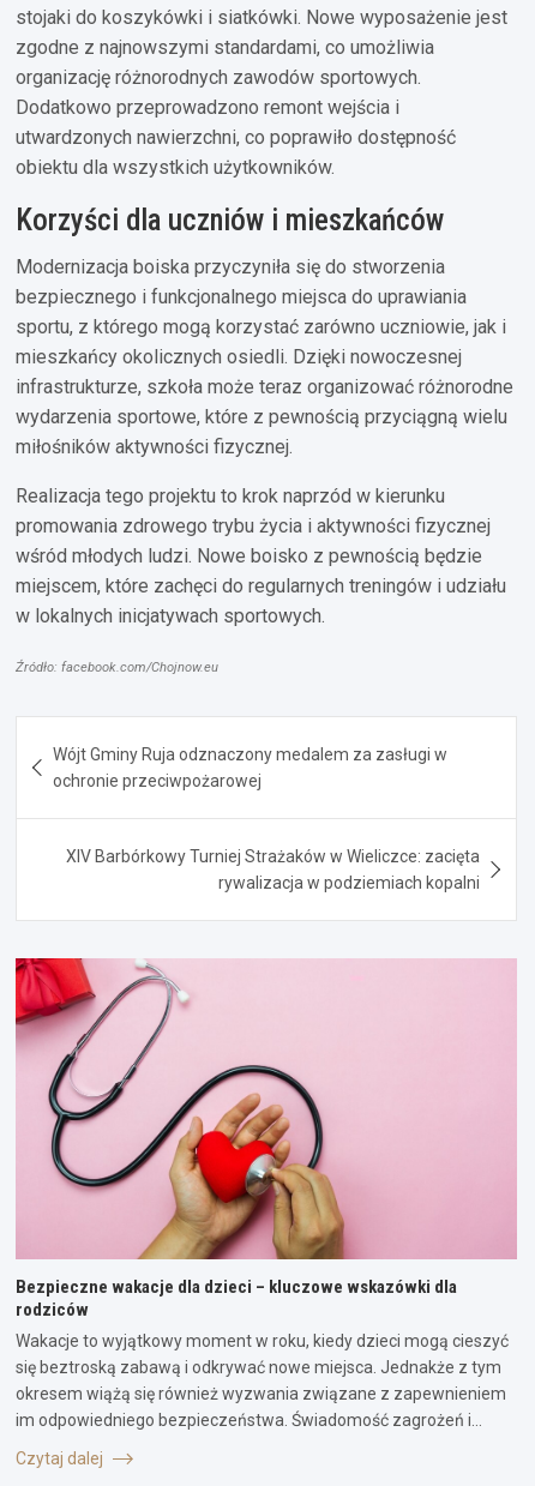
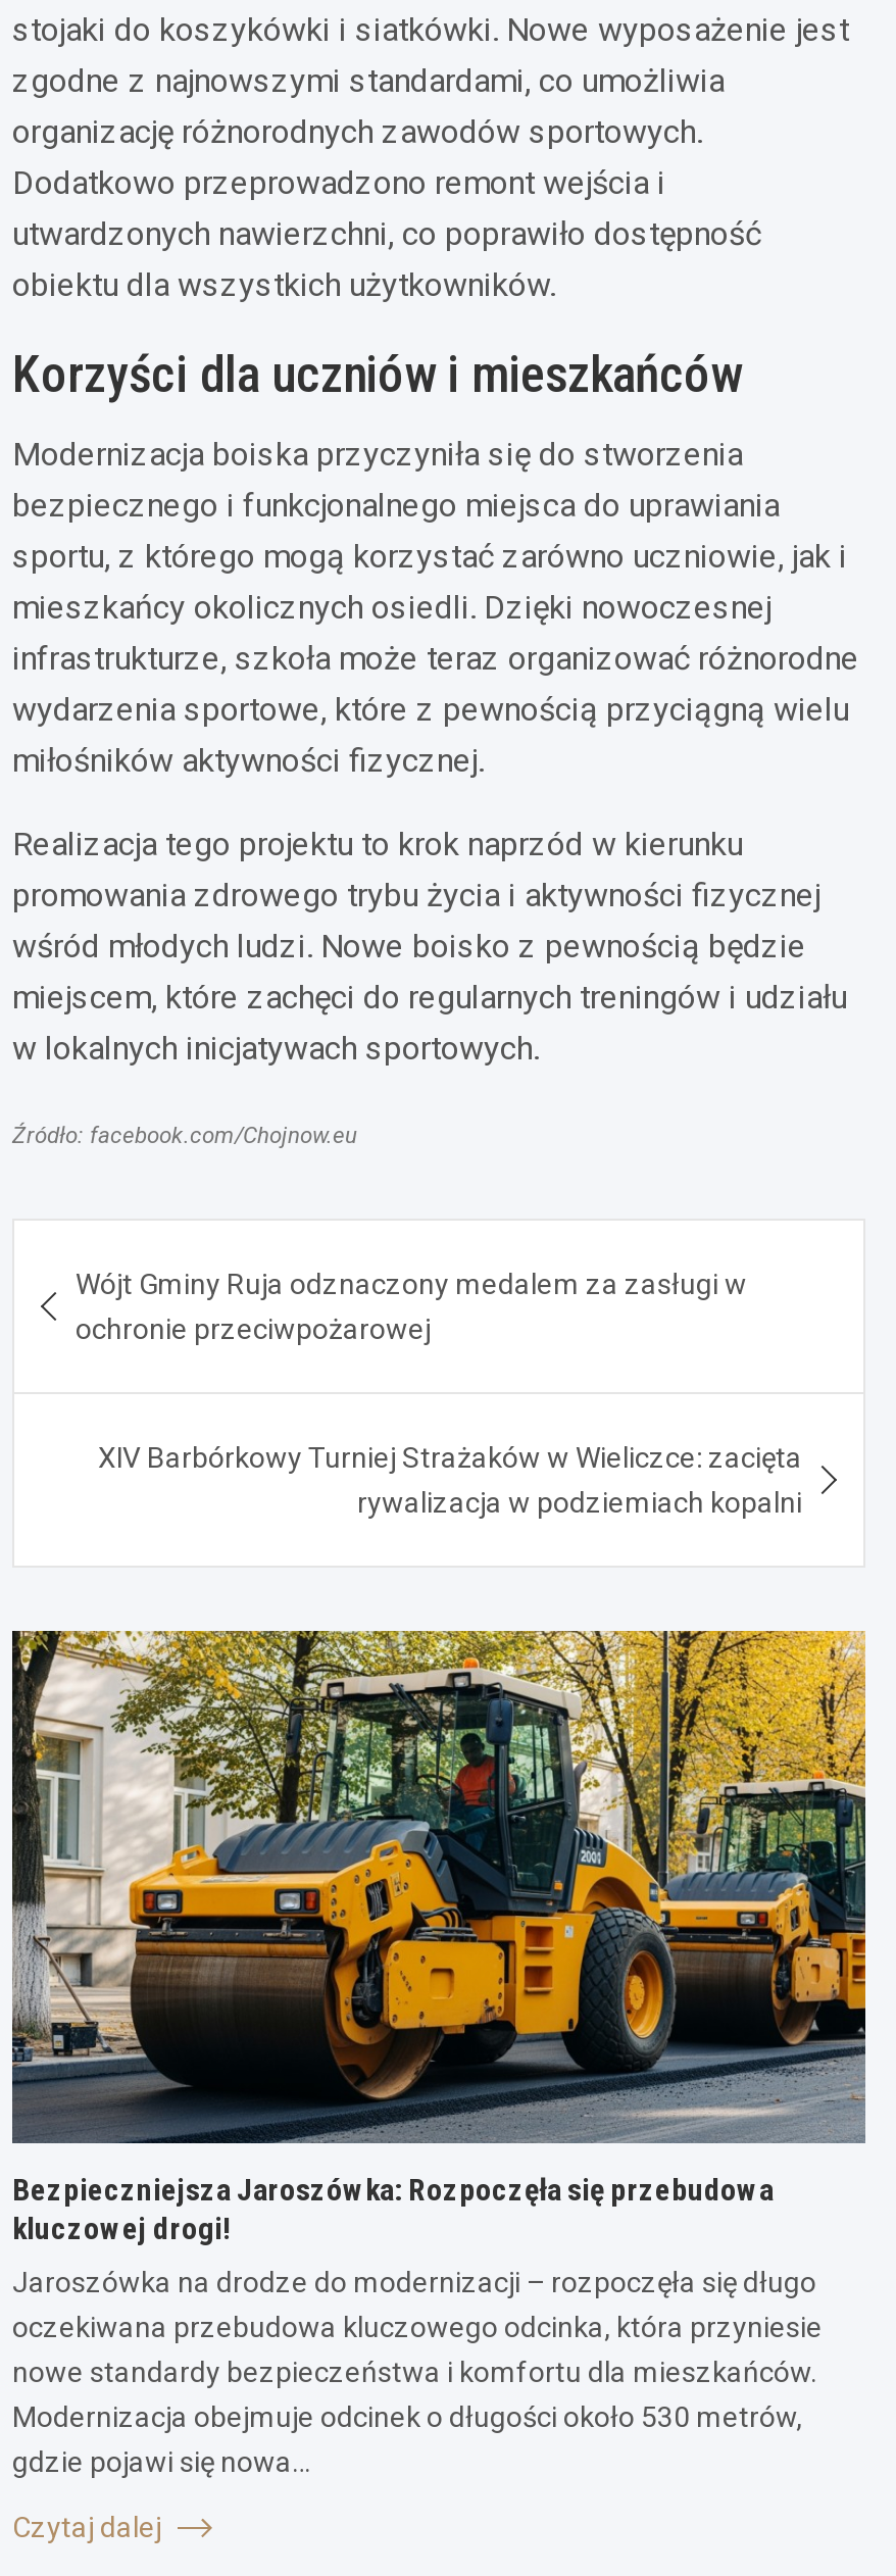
[14,957,517,1320] [image] | Bezpieczne wakacje dla dzieci – kluczowe wskazówki dla | rodziców -> [10,1629,867,2247] [image] | Bezpieczniejsza Jaroszówka: Rozpoczęła się przebudowa | kluczowej drogi!
[16,1331,509,1429] Wakacje to wyjątkowy moment w roku, kiedy dzieci mogą cieszyć | się beztroską zabawą i odkrywać nowe miejsca. Jednakże z tym | okresem wiążą się również wyzwania związane z zapewnieniem | im odpowiedniego bezpieczeństwa. Świadomość zagrożeń i… -> [12,2265,823,2477] Jaroszówka na drodze do modernizacji – rozpoczęła się długo | oczekiwana przebudowa kluczowego odcinka, która przyniesie | nowe standardy bezpieczeństwa i komfortu dla mieszkańców. | Modernizacja obejmuje odcinek o długości około 530 metrów, | gdzie pojawi się nowa…

